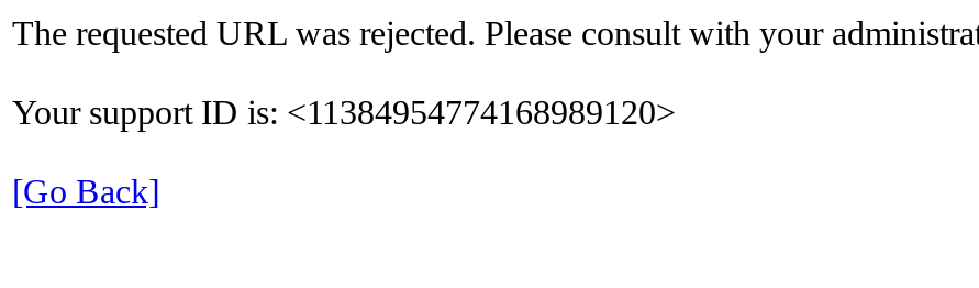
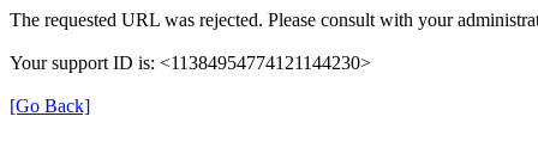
[12,93,676,131] Your support ID is: <11384954774168989120> -> [10,53,371,73] Your support ID is: <11384954774121144230>

